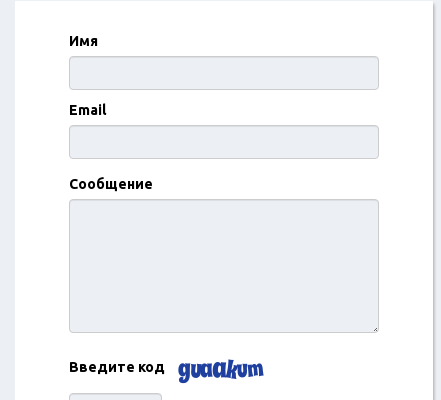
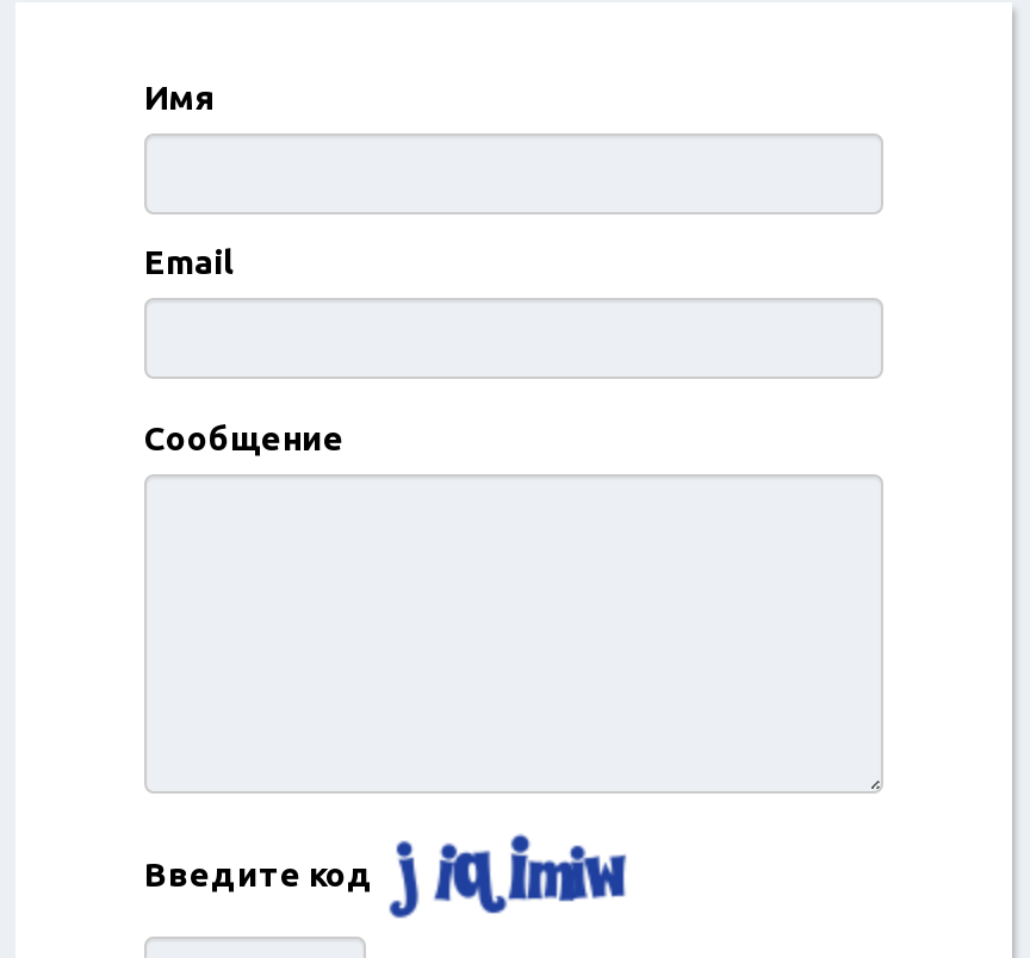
[172,350,271,385] [image] -> [387,832,628,920] [image]

